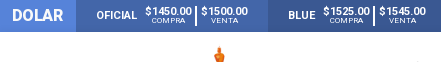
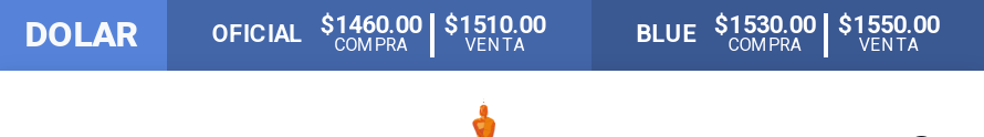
[145,4,191,17] $1450.00 -> [320,10,422,39] $1460.00
[201,4,247,17] $1500.00 -> [444,10,546,39] $1510.00
[323,4,369,17] $1525.00 -> [714,10,816,39] $1530.00
[379,4,425,17] $1545.00 -> [838,10,940,39] $1550.00

